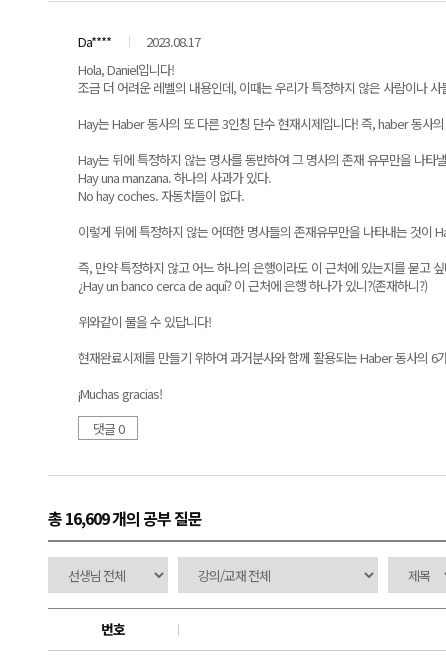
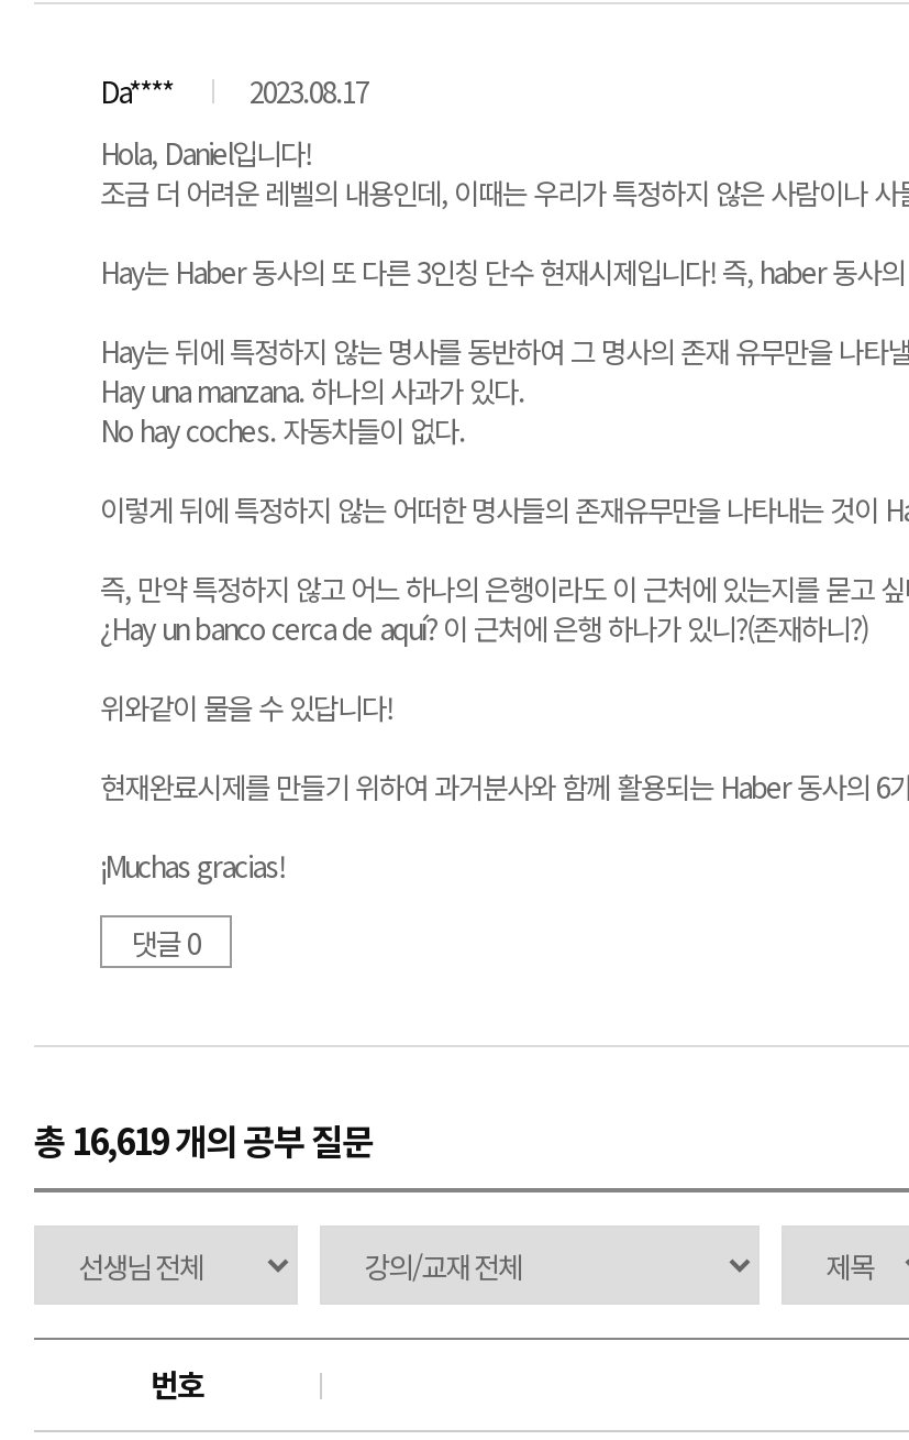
[48,506,202,530] 총 16,609 개의 공부 질문 -> [34,1113,373,1166] 총 16,619 개의 공부 질문

